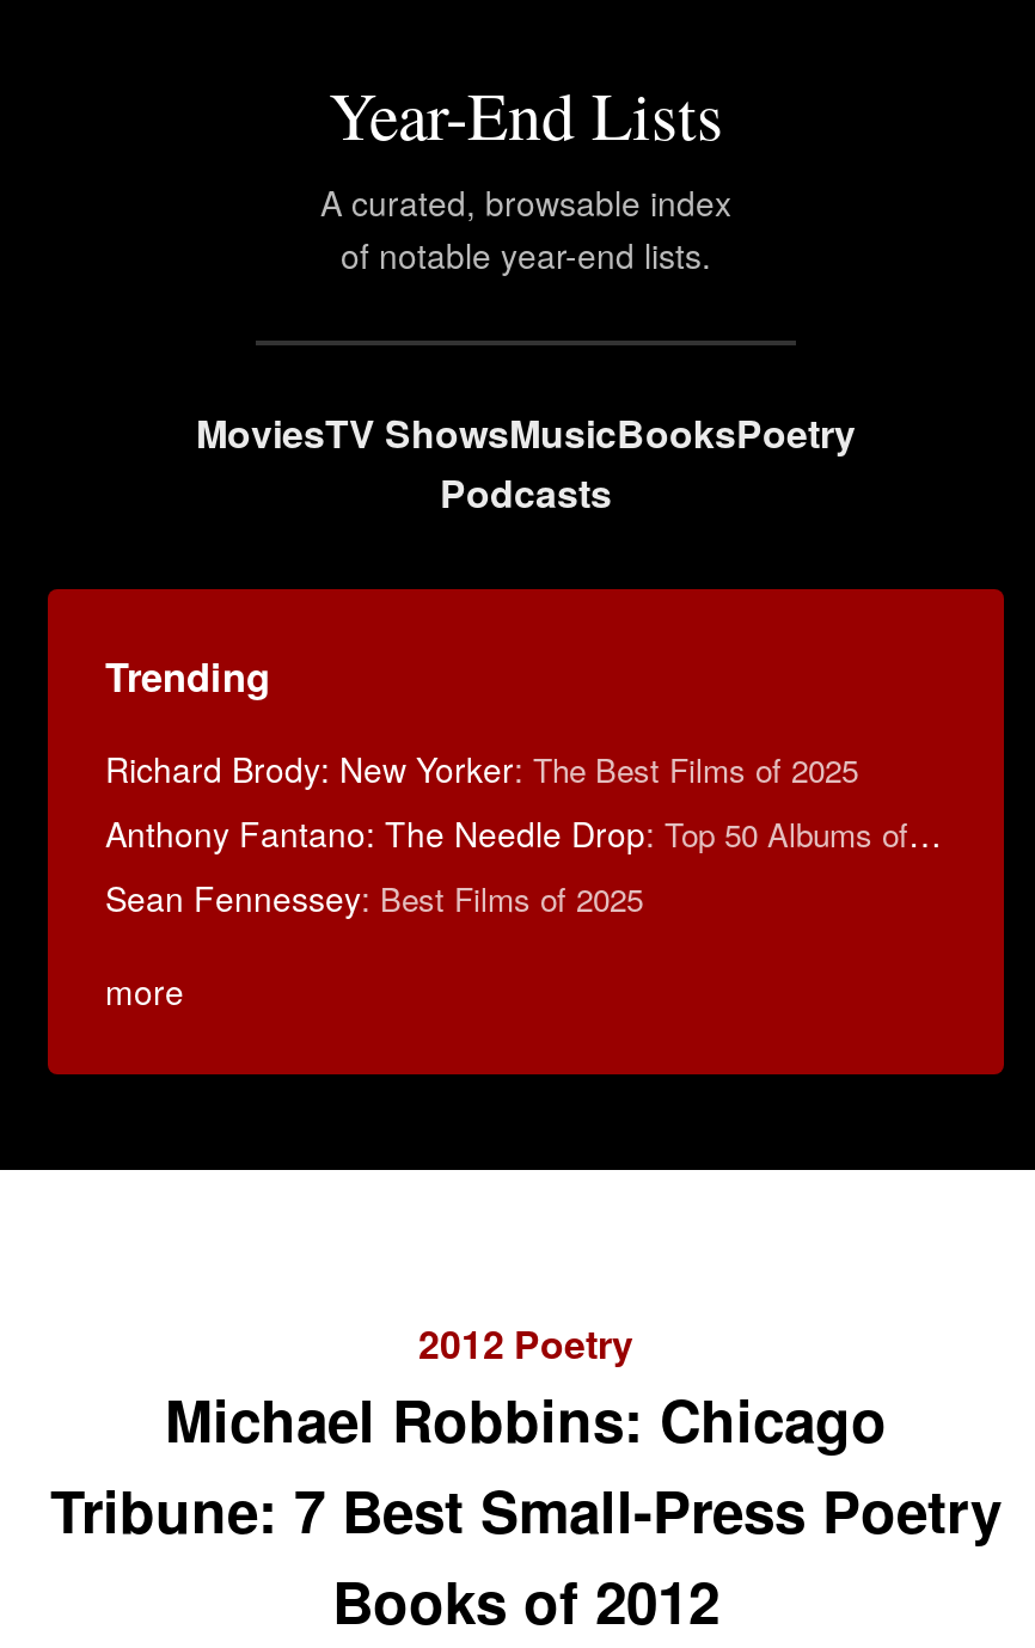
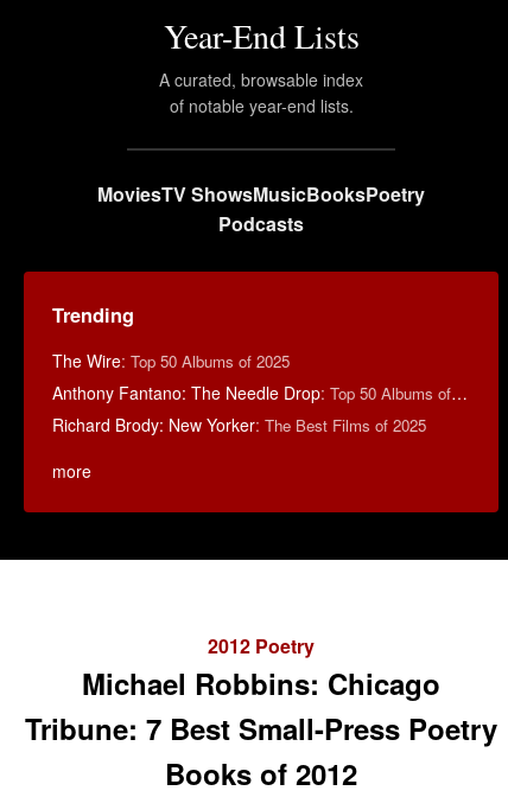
none -> [52,349,290,372] The Wire: Top 50 Albums of 2025
moved [105,745,858,792] -> [52,413,426,436]: Richard Brody: New Yorker: The Best Films of 2025
[105,874,643,921] Sean Fennessey: Best Films of 2025 -> none

